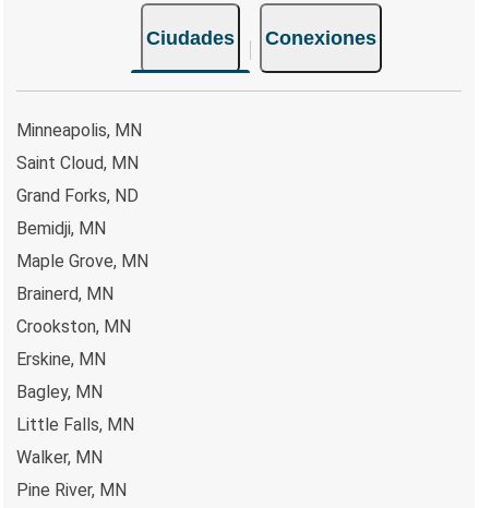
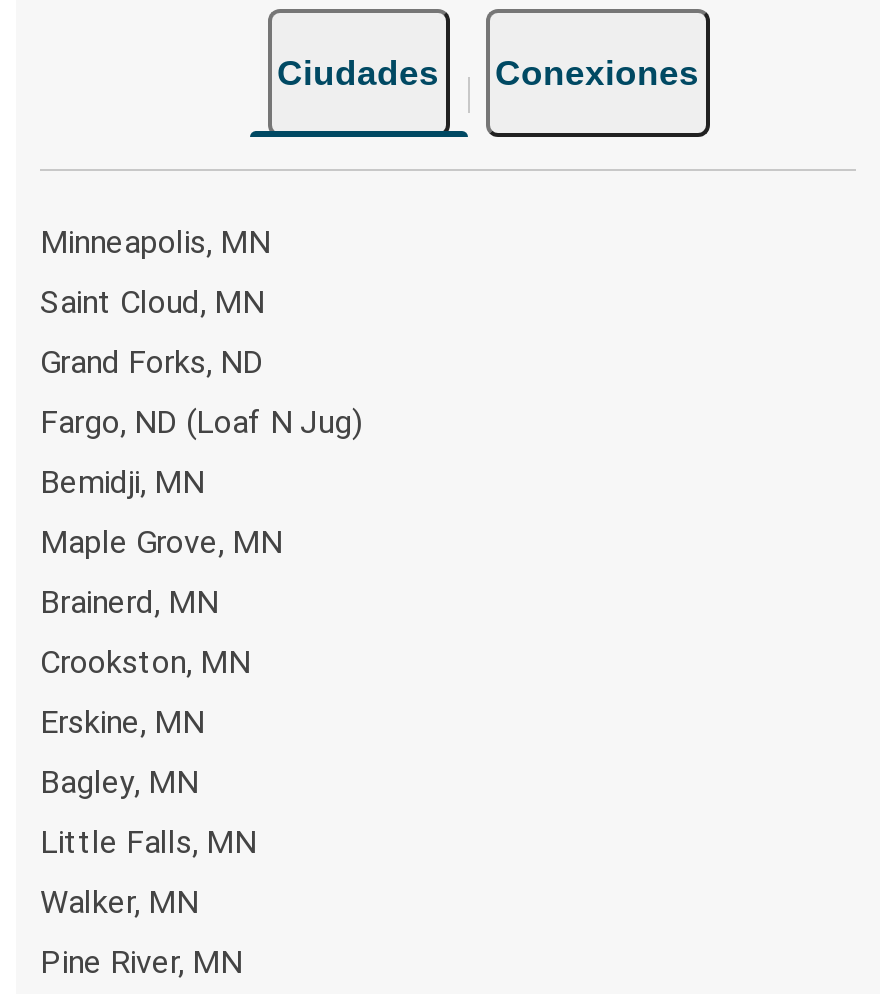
none -> [40,402,362,440] Fargo, ND (Loaf N Jug)

